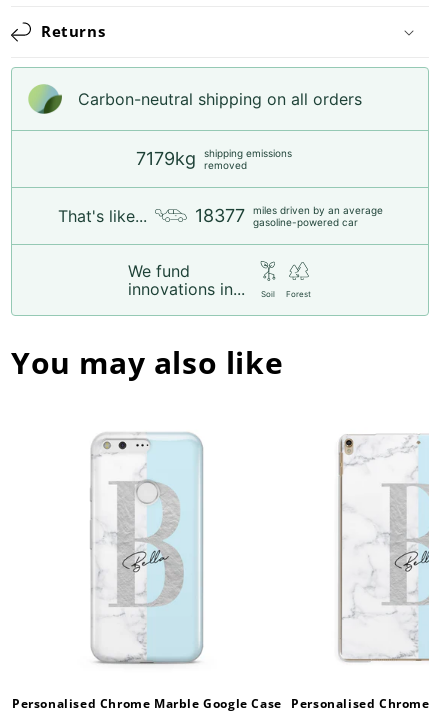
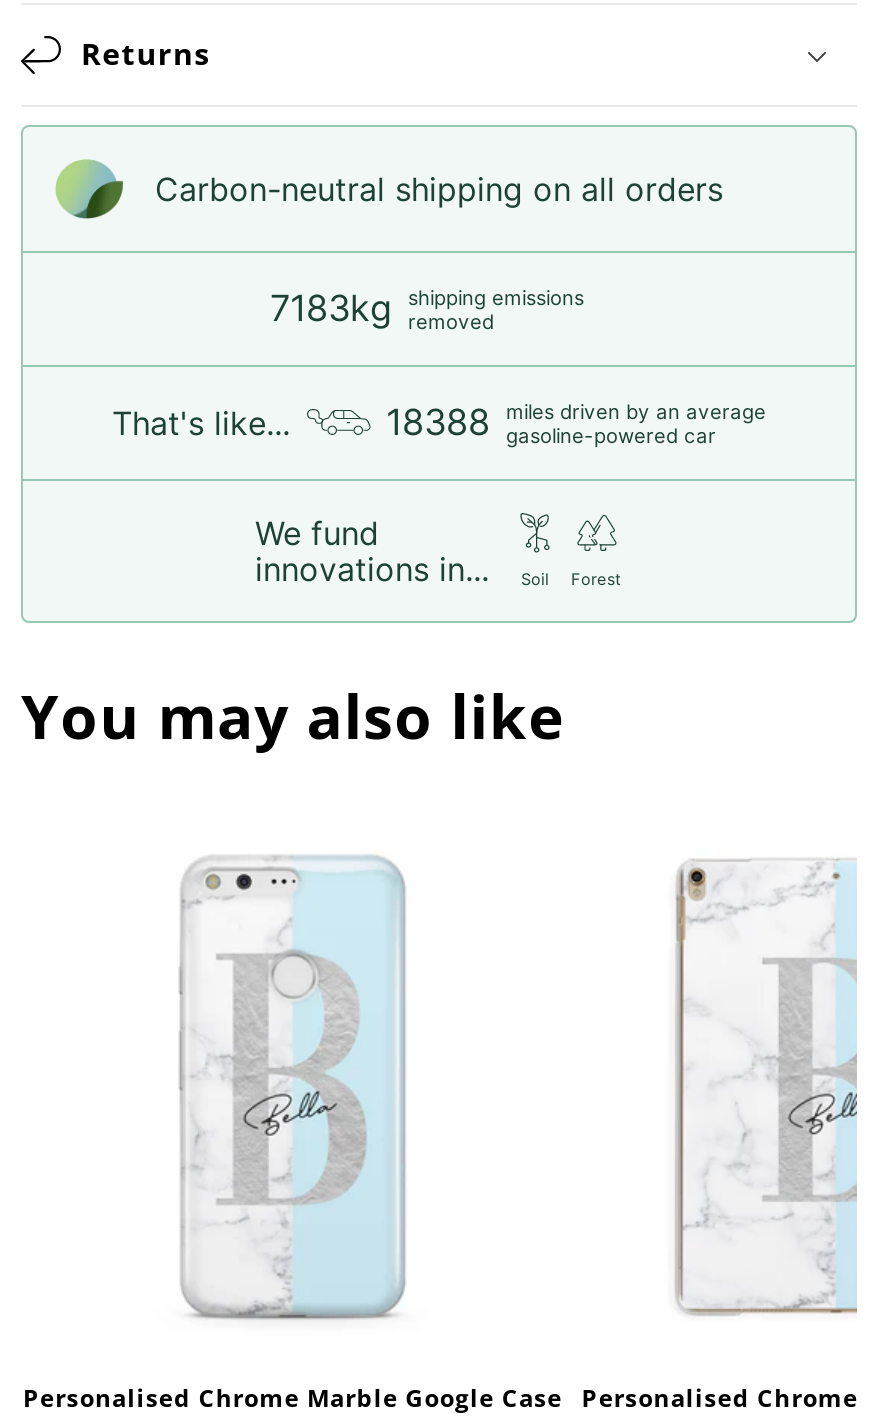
[136,147,292,171] 7179kg shipping emissions removed -> [270,285,584,333] 7183kg shipping emissions removed
[194,204,382,228] 18377 miles driven by an average gasoline-powered car -> [386,399,766,447] 18388 miles driven by an average gasoline-powered car

